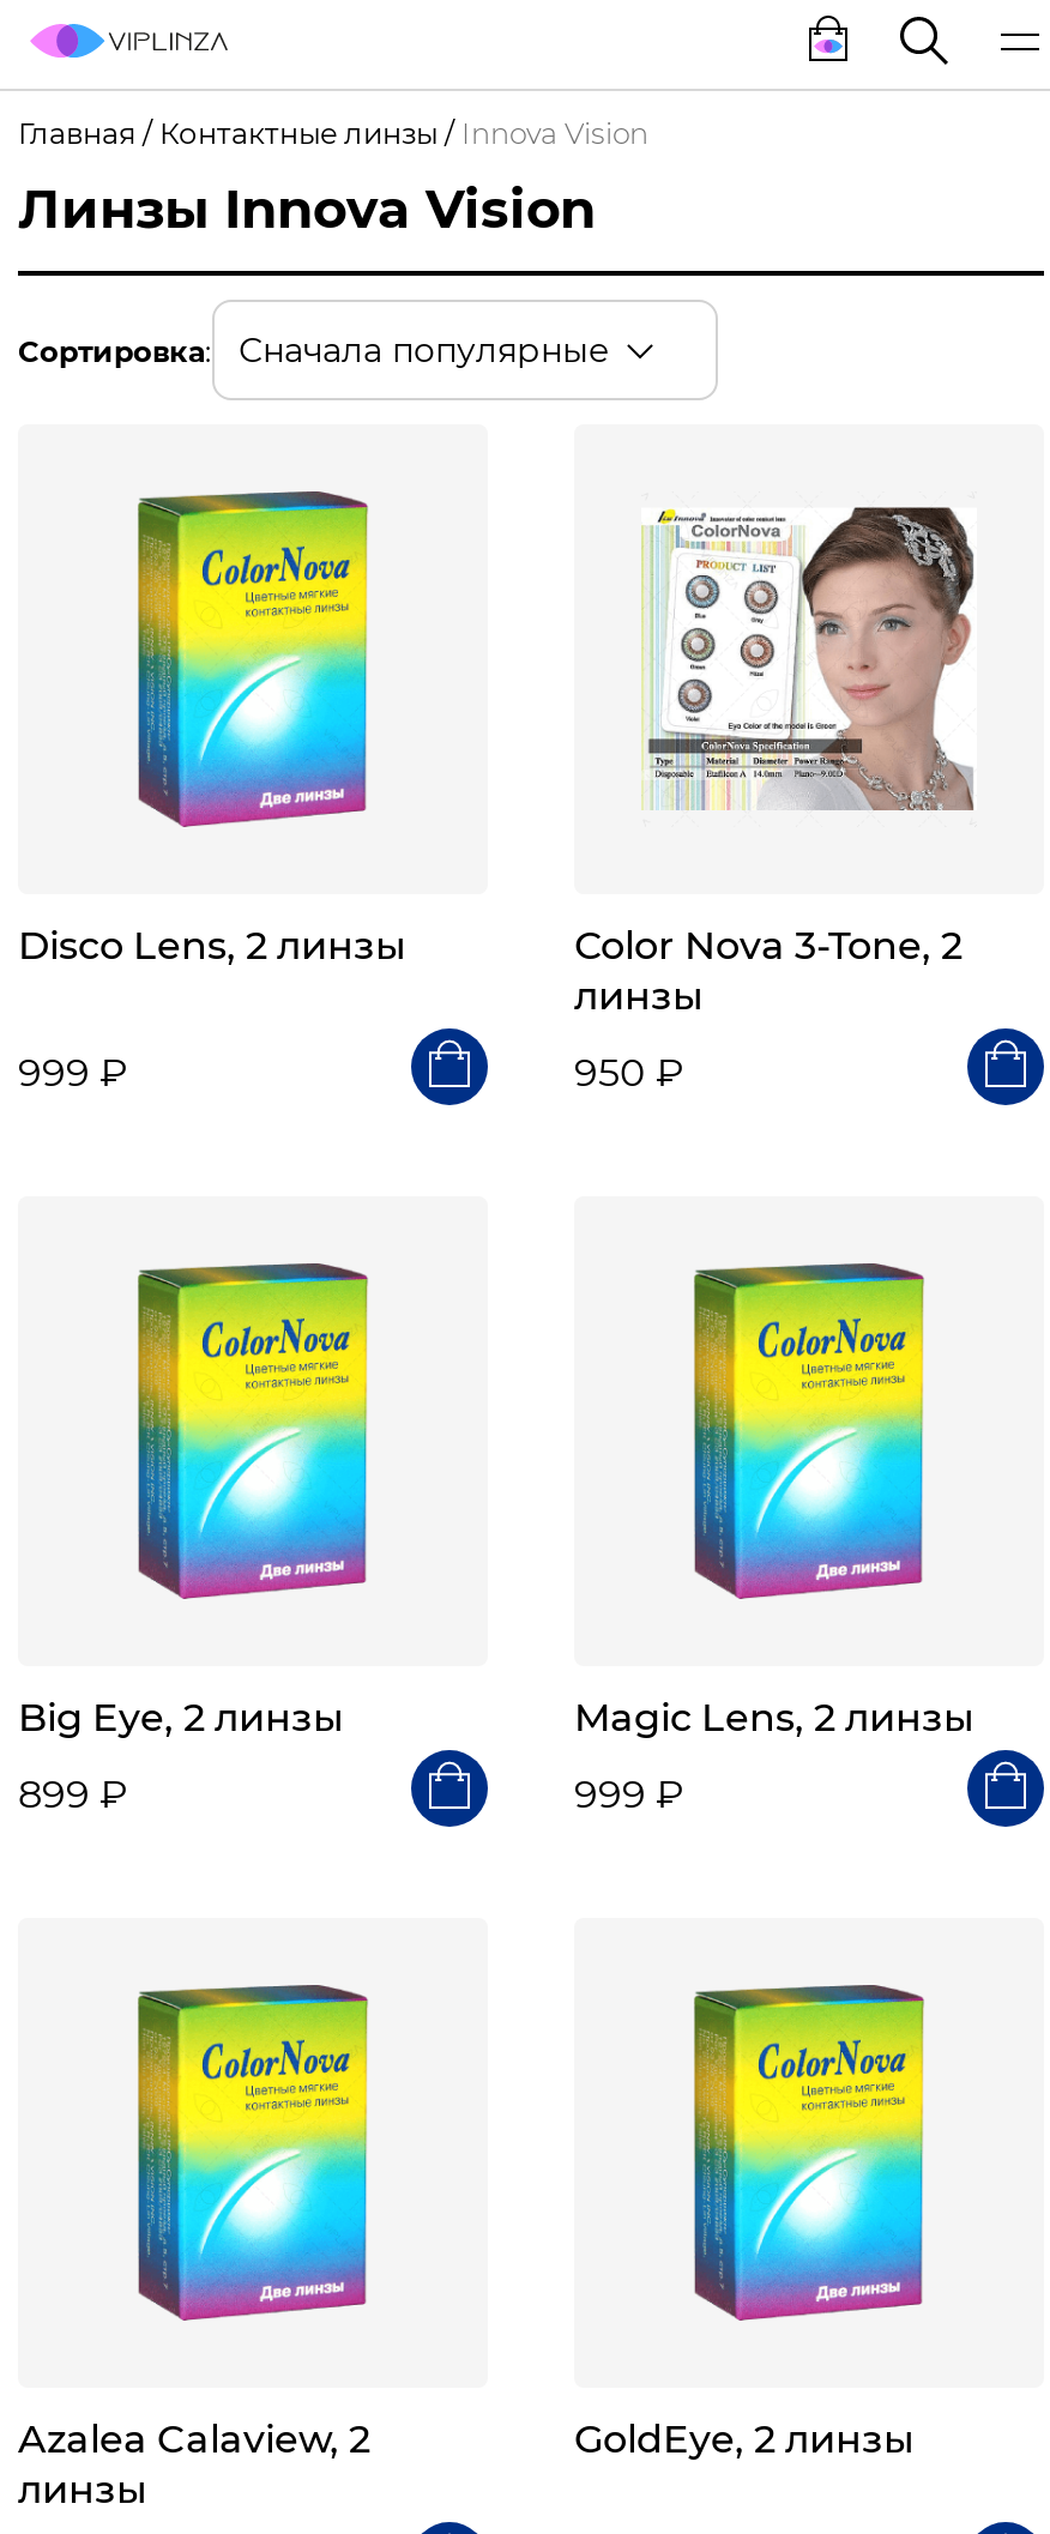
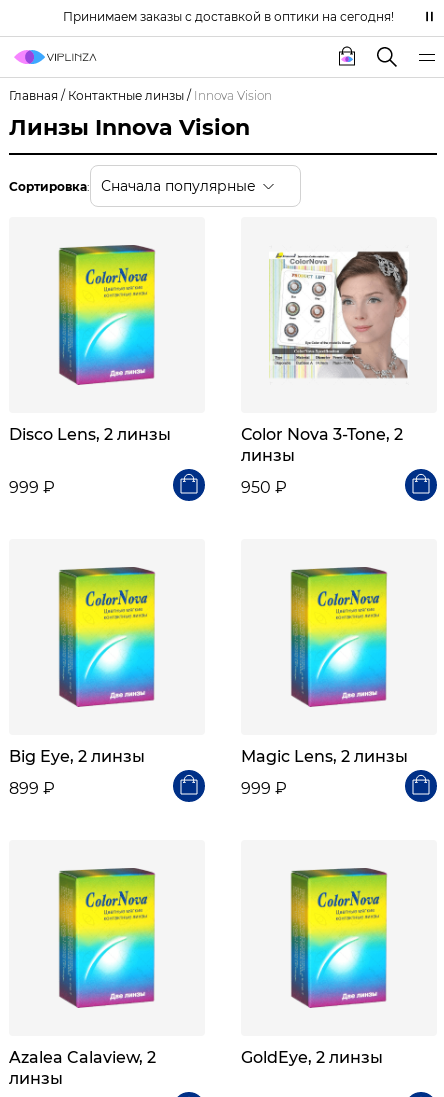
none -> [62,9,393,24] Принимаем заказы с доставкой в оптики на сегодня!

